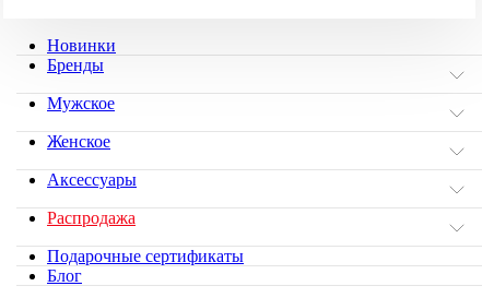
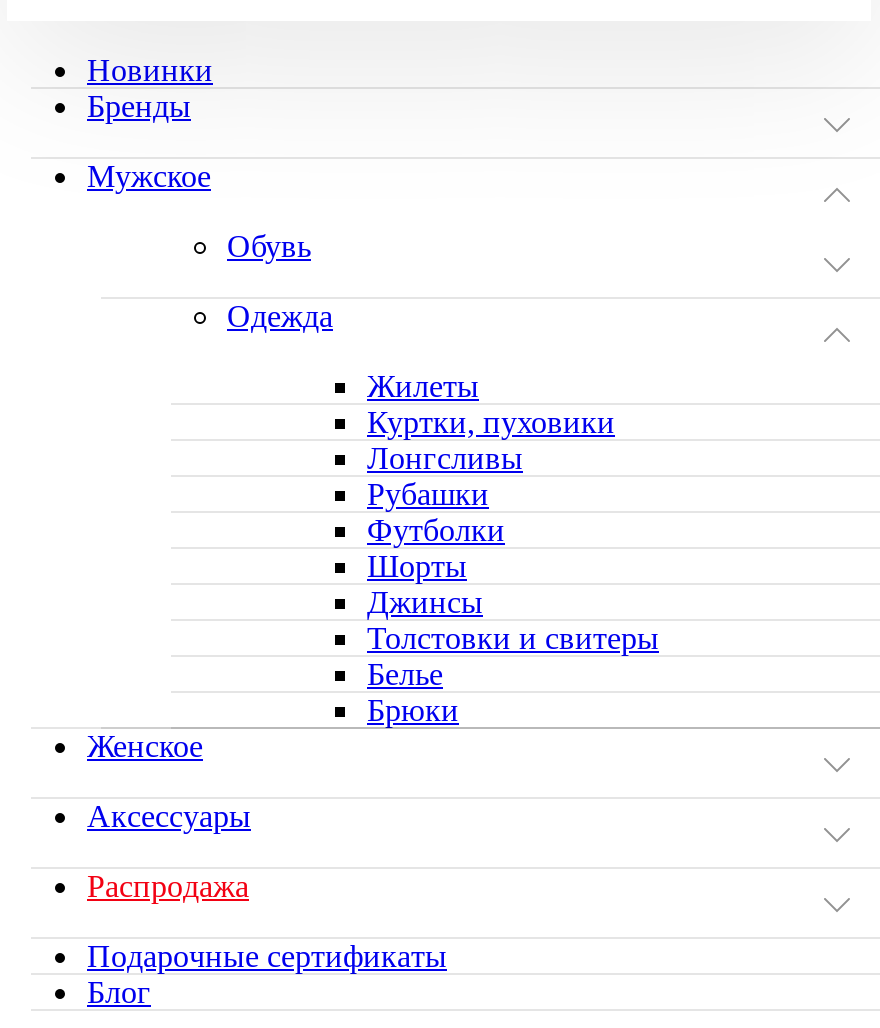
none -> [227,229,659,727] Обувь | Одежда | Жилеты | Куртки, пуховики | Лонгсливы | Рубашки | Футболки | Шорты | Джинсы | Толстовки и свитеры | Белье | Брюки

